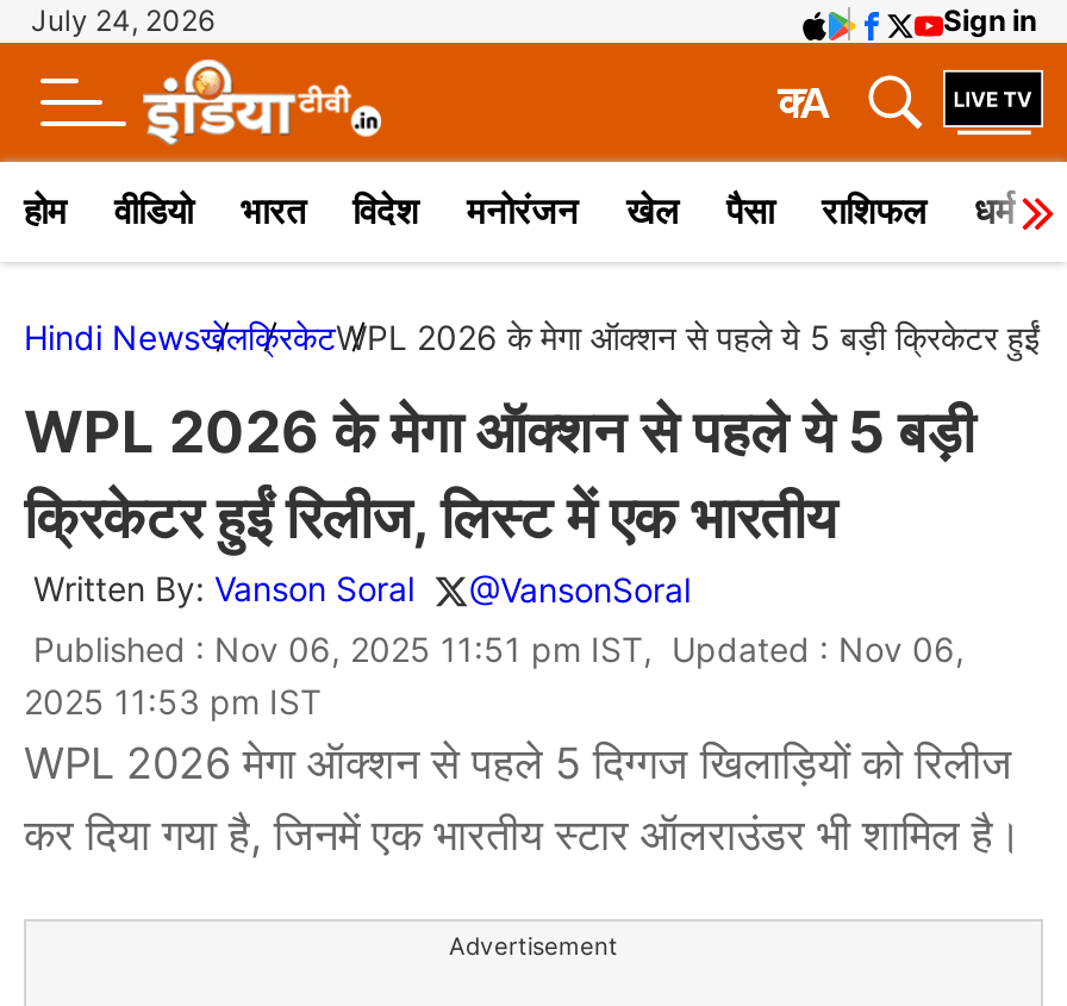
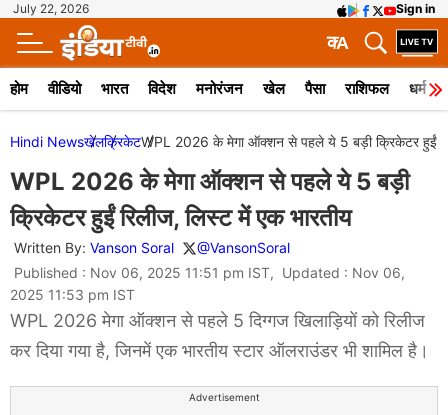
[31,2,214,38] July 24, 2026 -> [13,1,89,16] July 22, 2026

